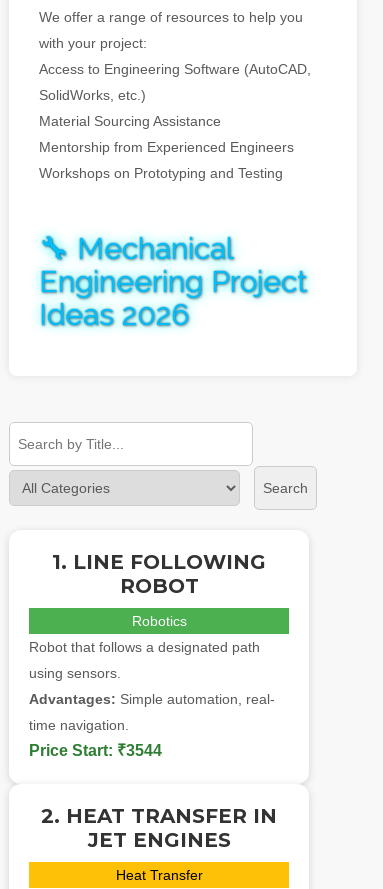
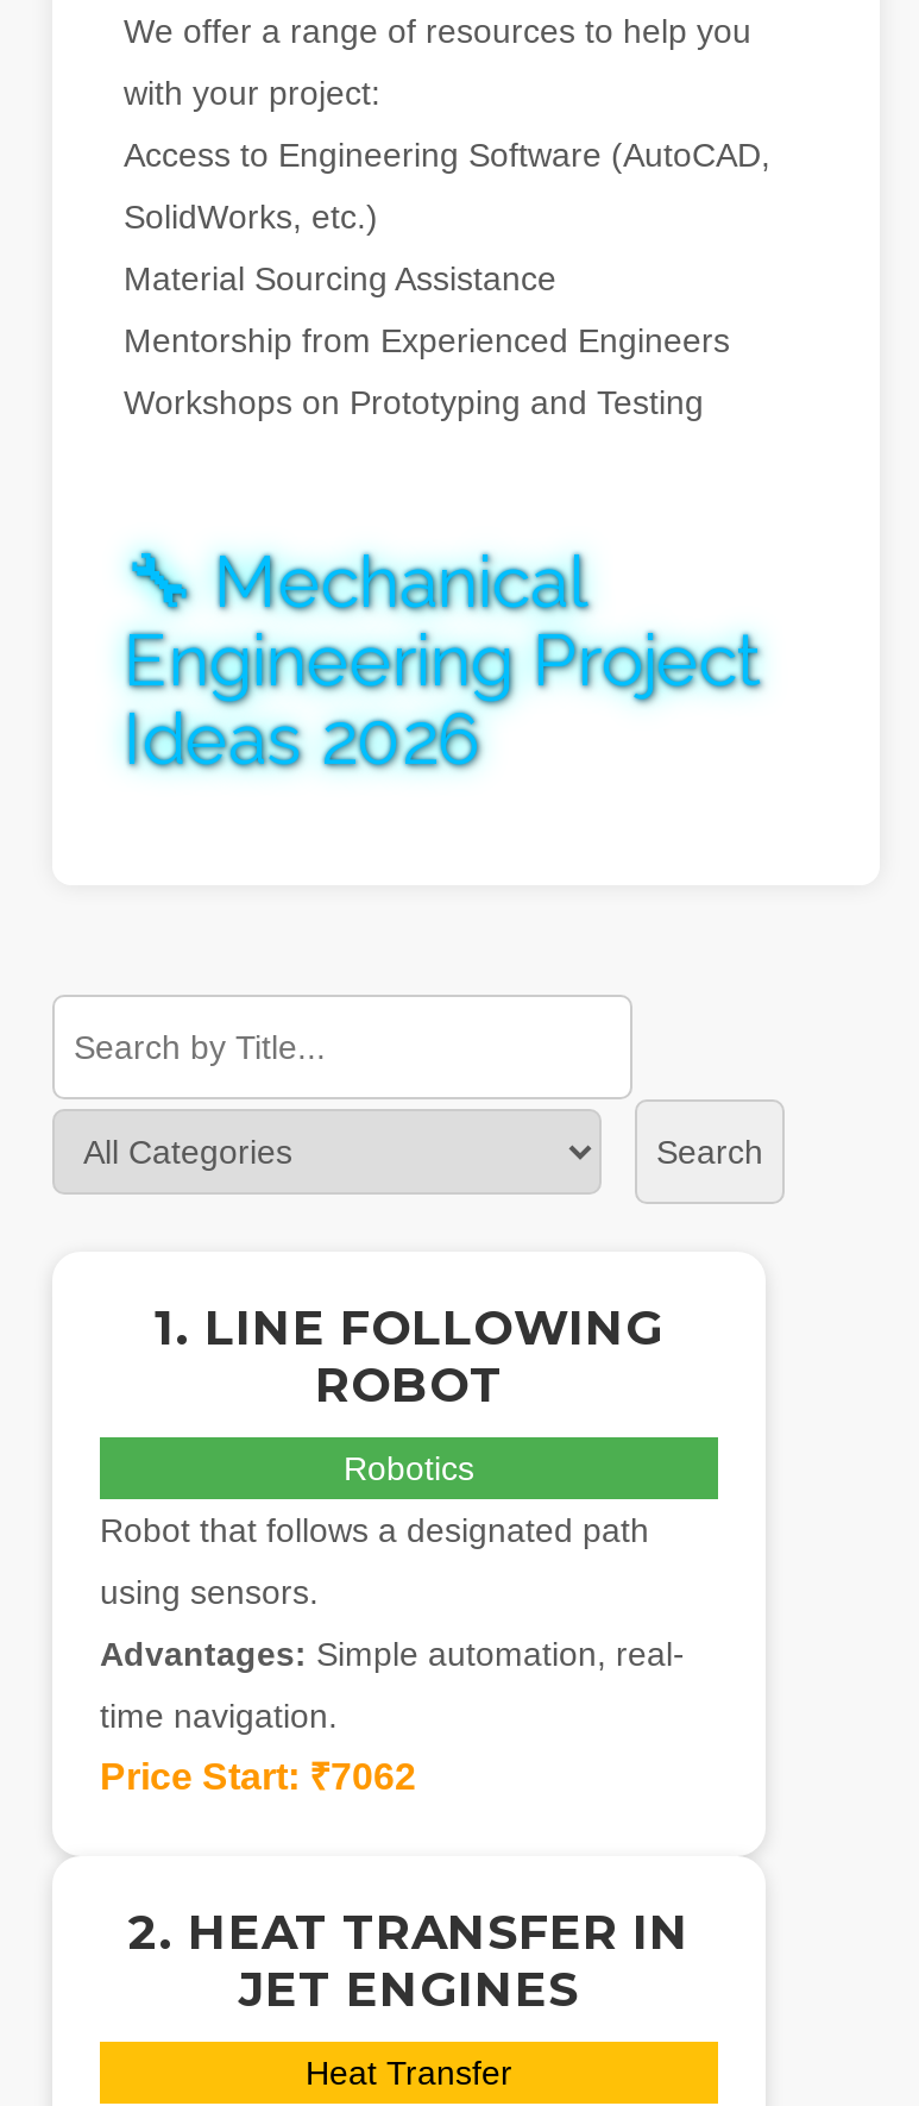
[29,742,162,759] Price Start: ₹3544 -> [100,1756,416,1797] Price Start: ₹7062

